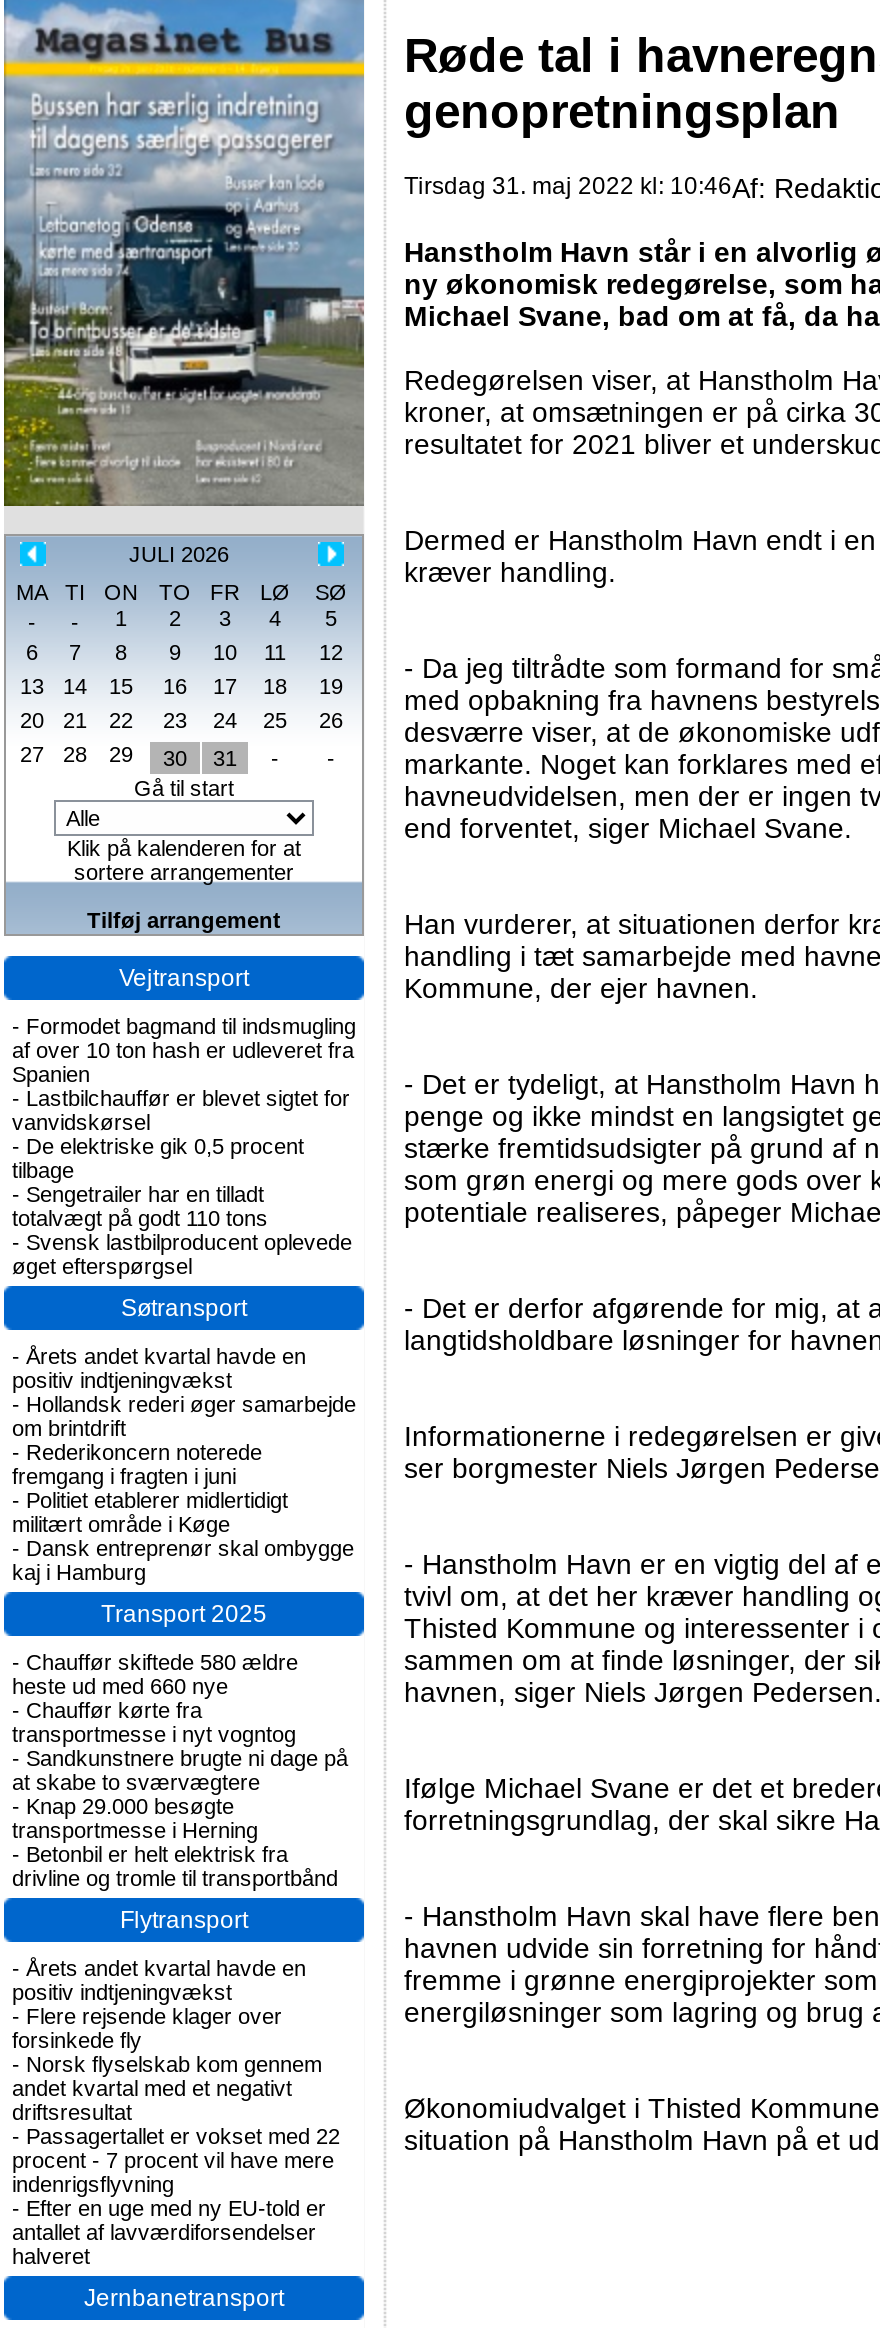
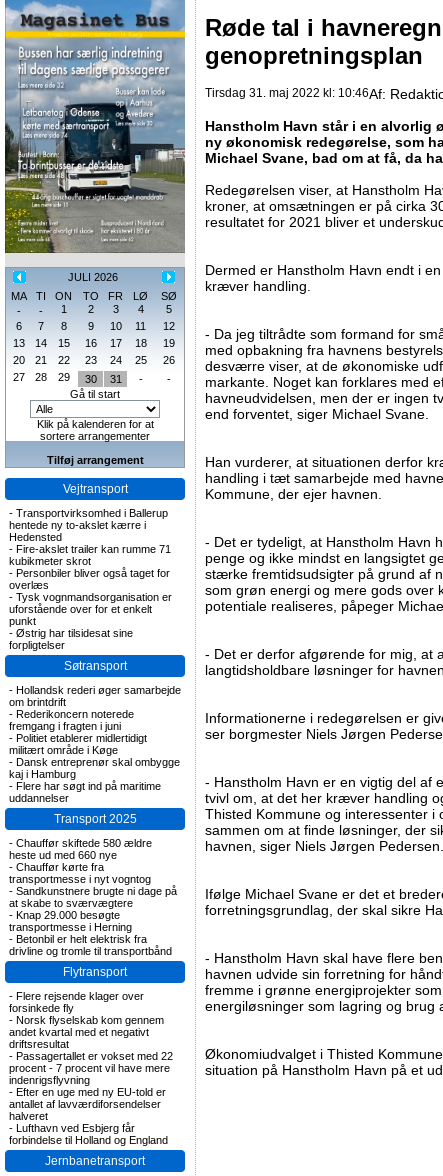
[12,1014,356,1278] - Formodet bagmand til indsmugling | af over 10 ton hash er udleveret fra | Spanien | - Lastbilchauffør er blevet sigtet for | vanvidskørsel | - De elektriske gik 0,5 procent | tilbage | - Sengetrailer har en tilladt | totalvægt på godt 110 tons | - Svensk lastbilproducent oplevede | øget efterspørgsel -> [9,507,172,651] - Transportvirksomhed i Ballerup | hentede ny to-akslet kærre i | Hedensted | - Fire-akslet trailer kan rumme 71 | kubikmeter skrot | - Personbiler bliver også taget for | overlæs | - Tysk vognmandsorganisation er | uforstående over for et enkelt | punkt | - Østrig har tilsidesat sine | forpligtelser
[12,1344,306,1392] - Årets andet kvartal havde en | positiv indtjeningvækst -> none
none -> [9,780,161,804] - Flere har søgt ind på maritime | uddannelser
[12,1956,306,2004] - Årets andet kvartal havde en | positiv indtjeningvækst -> none
none -> [9,1122,168,1146] - Lufthavn ved Esbjerg får | forbindelse til Holland og England

